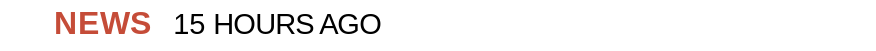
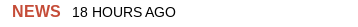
[54,5,381,39] NEWS 15 HOURS AGO -> [12,3,176,20] NEWS 18 HOURS AGO

